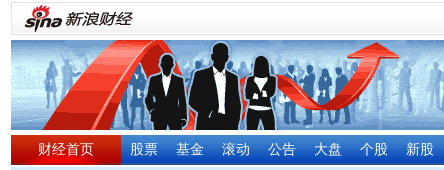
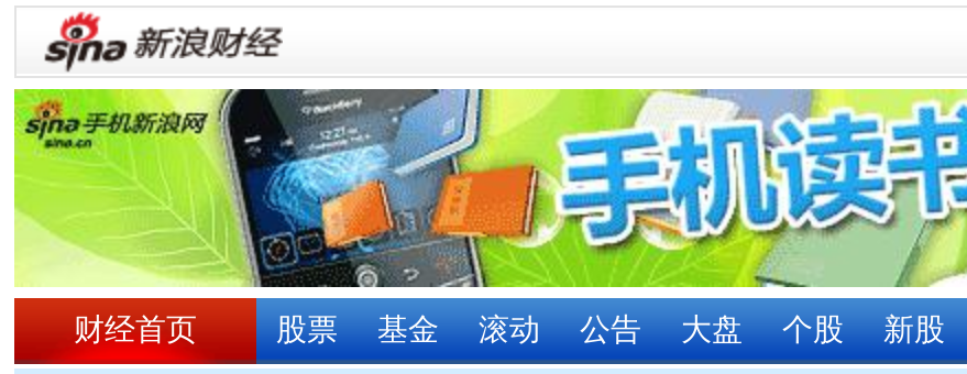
[10,39,441,131] [image] -> [12,87,960,289] [image]

